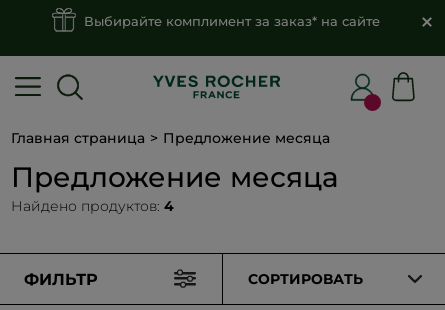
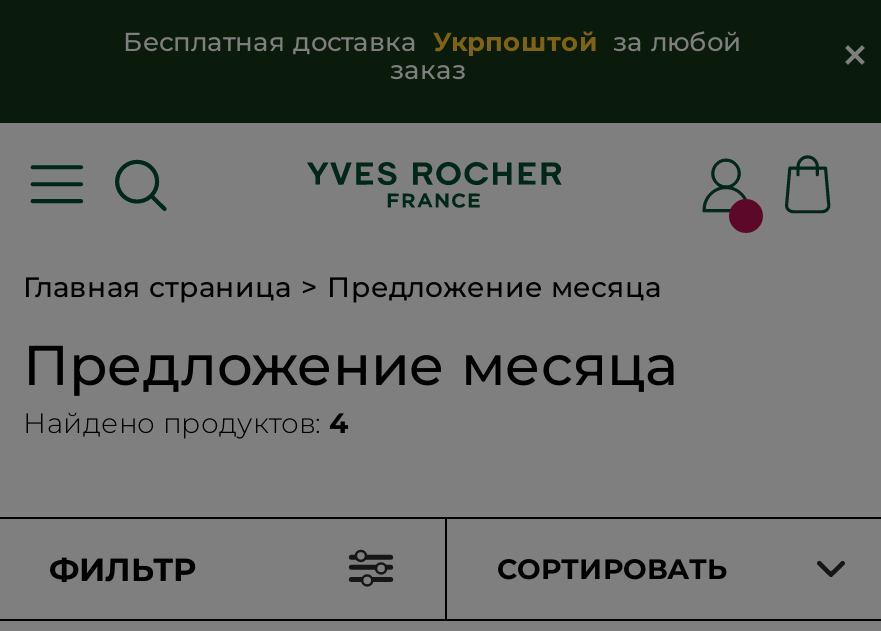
[75,12,379,28] Выбирайте комплимент за заказ* на сайте -> [123,25,741,85] Бесплатная доставка Укрпоштой за любой | заказ

